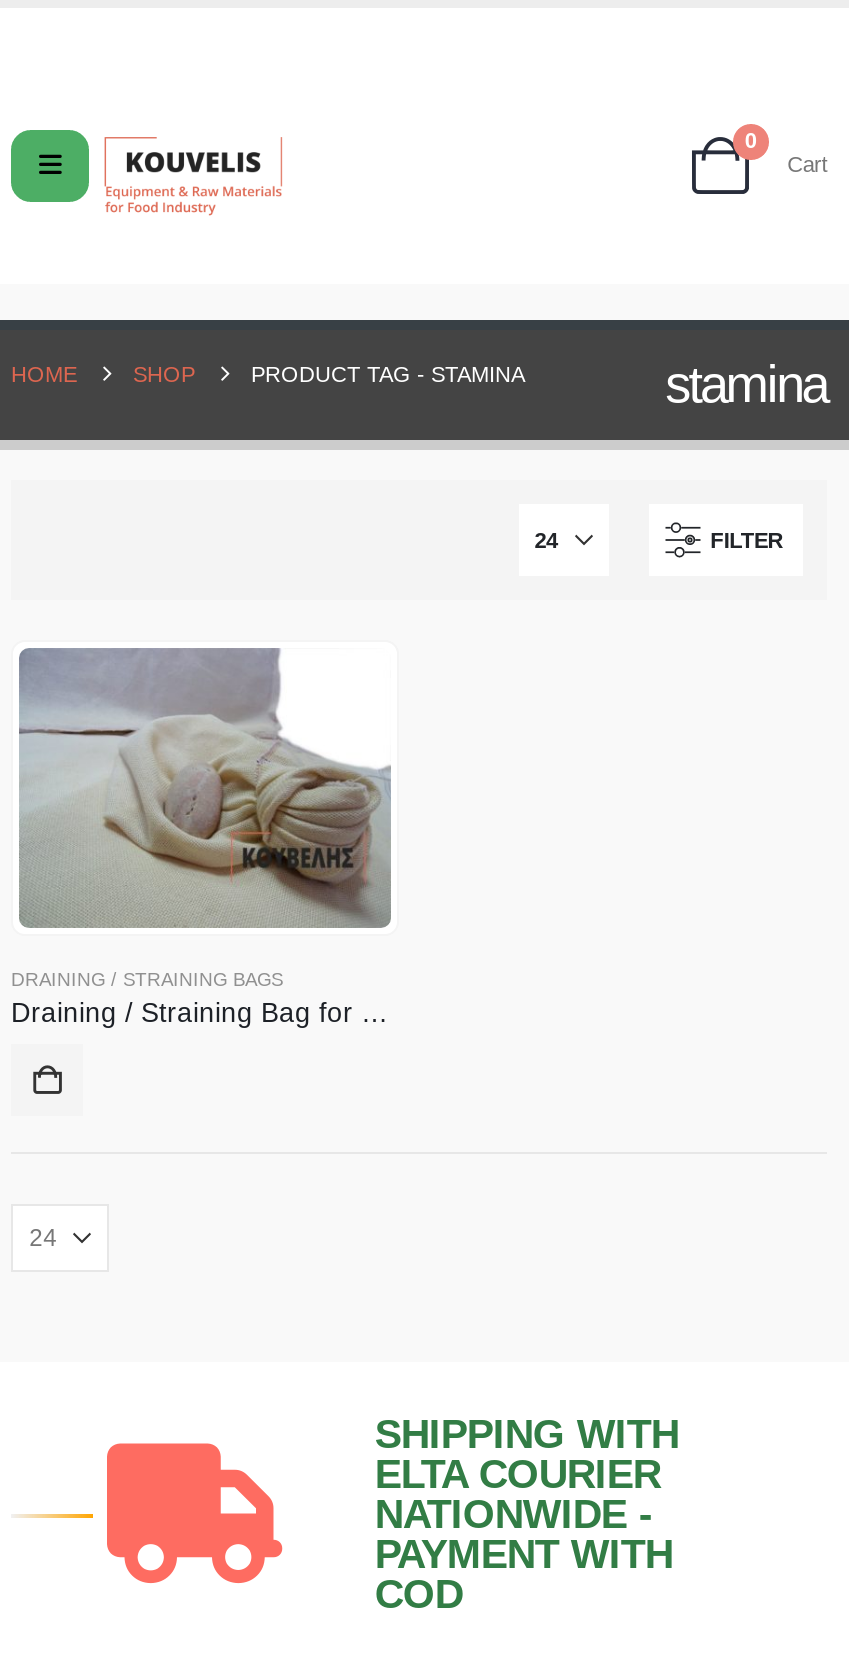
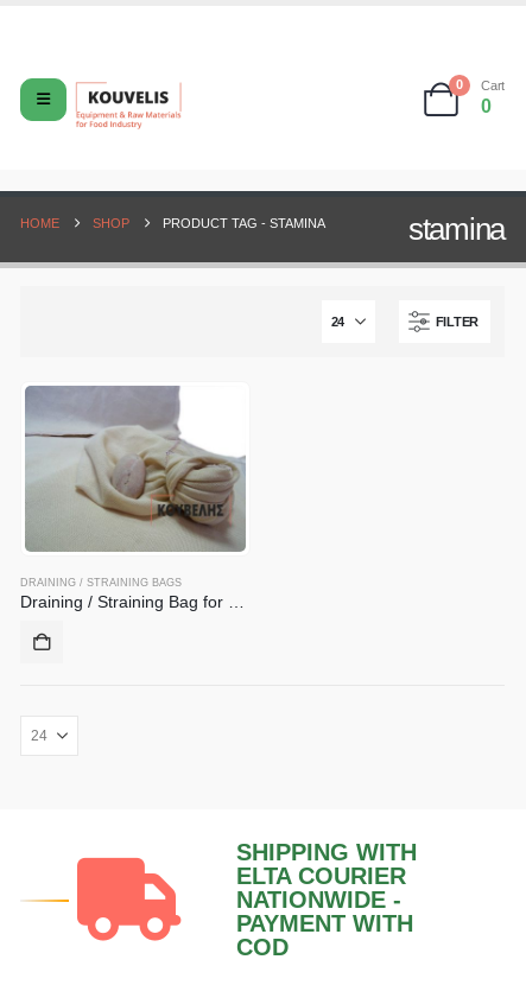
none -> [481,96,491,116] 0

